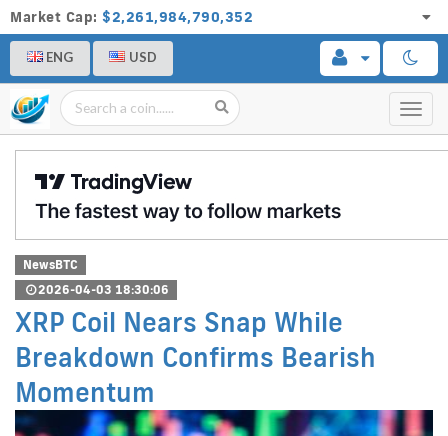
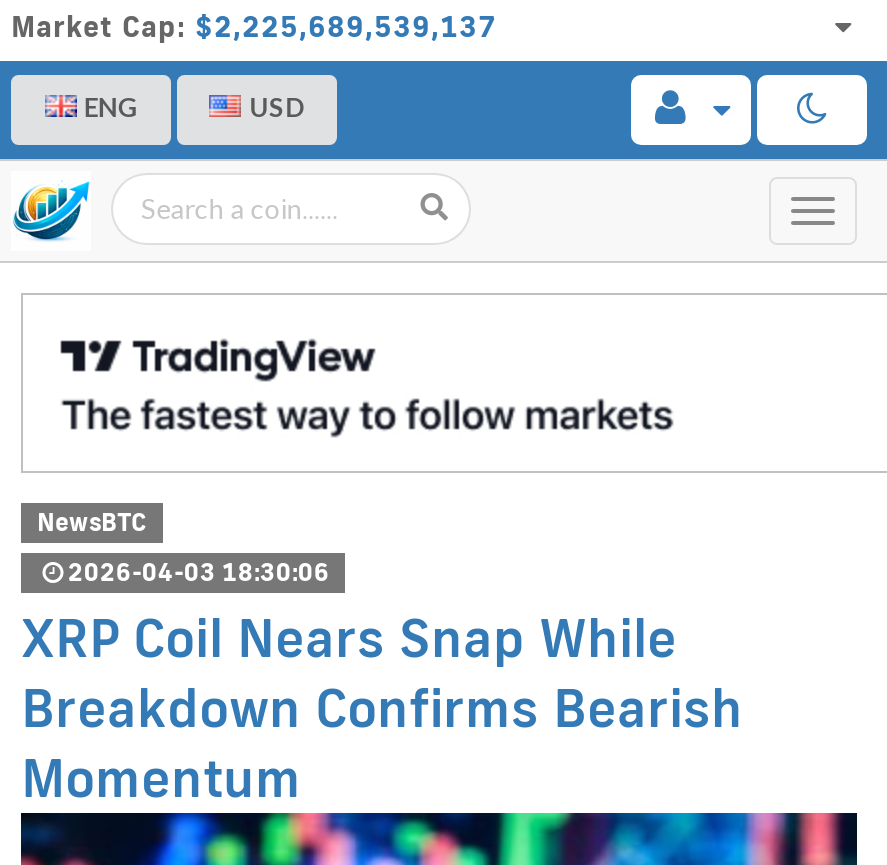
[10,8,253,26] Market Cap: $2,261,984,790,352 -> [11,9,497,45] Market Cap: $2,225,689,539,137

